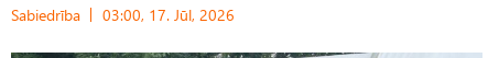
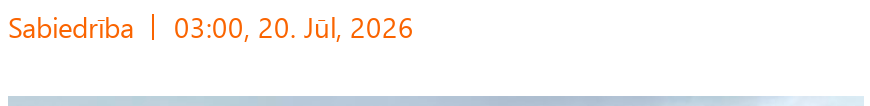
[11,4,235,25] Sabiedrība 03:00, 17. Jūl, 2026 -> [8,8,414,46] Sabiedrība 03:00, 20. Jūl, 2026

